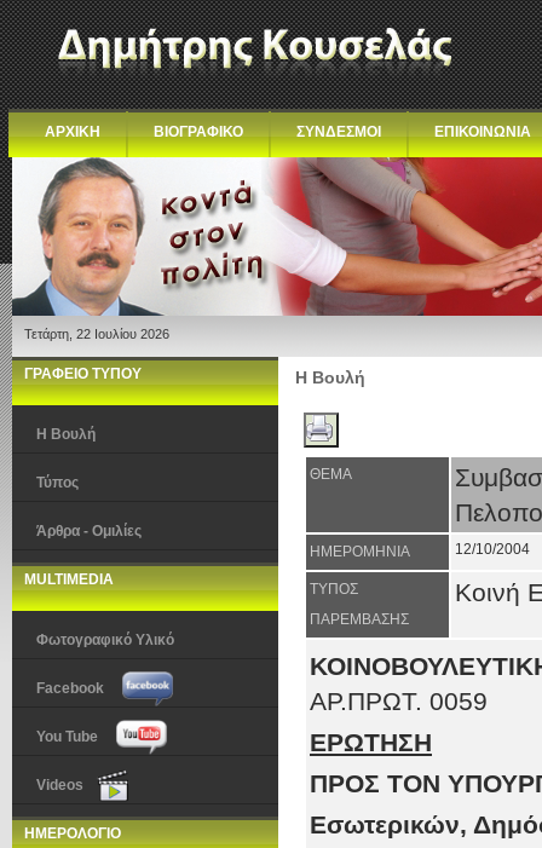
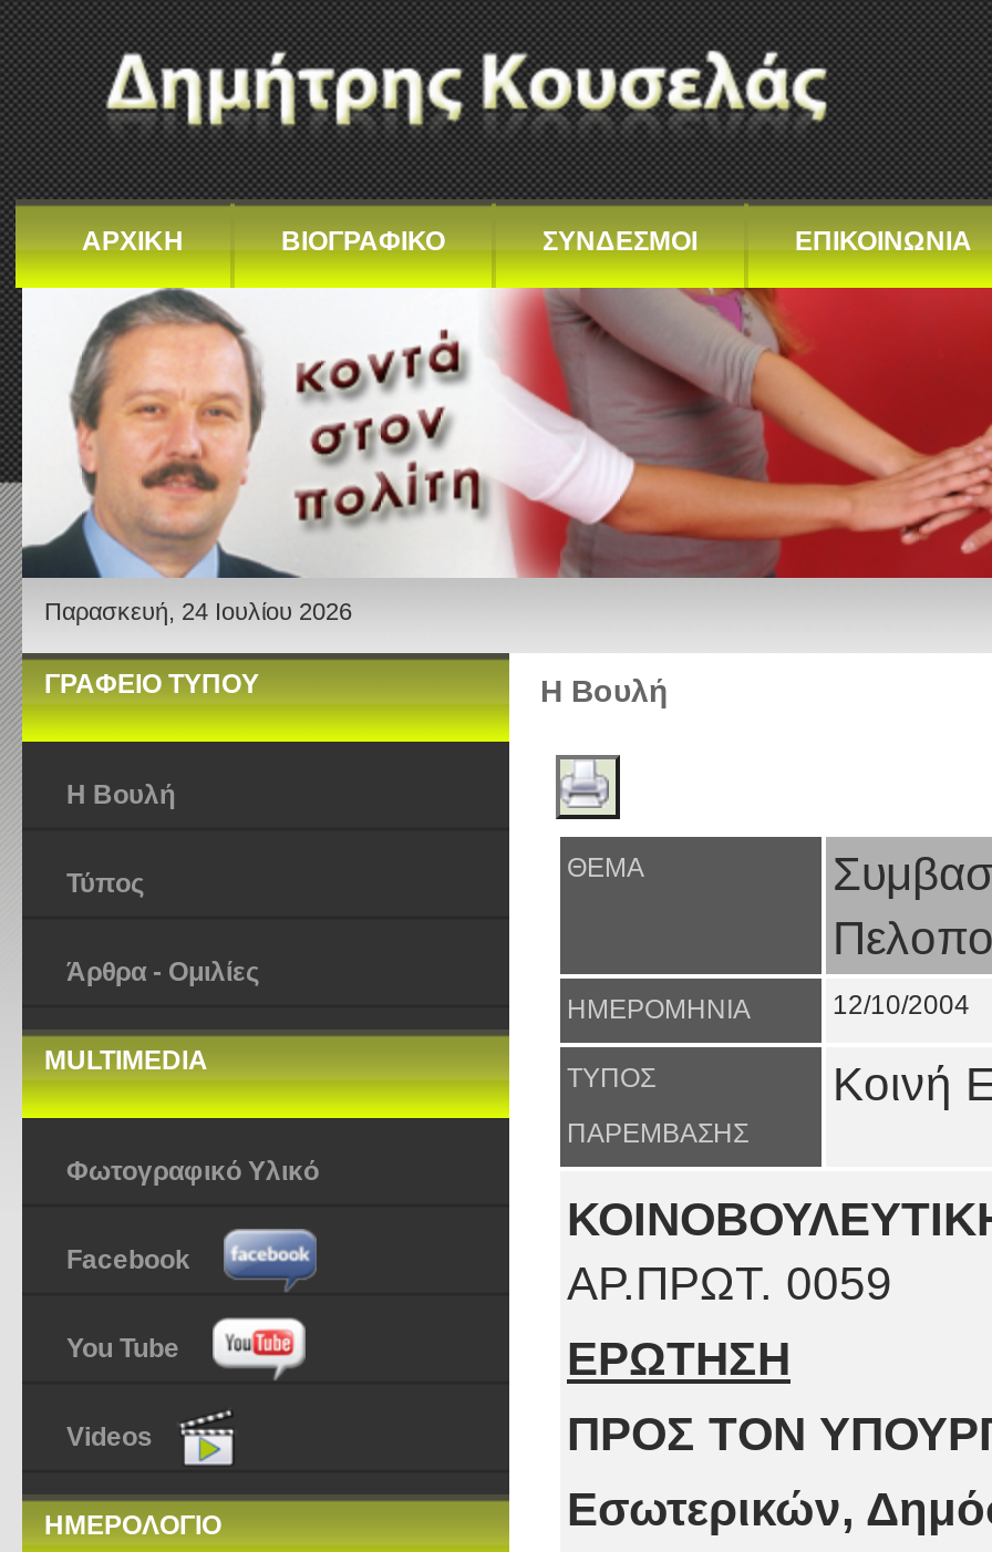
[24,327,169,341] Τετάρτη, 22 Ιουλίου 2026 -> [44,598,352,624] Παρασκευή, 24 Ιουλίου 2026

